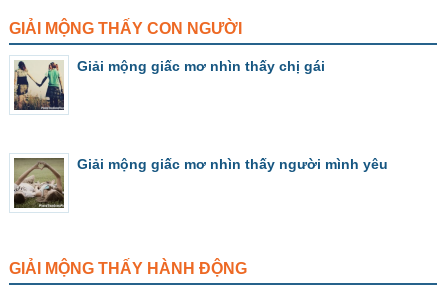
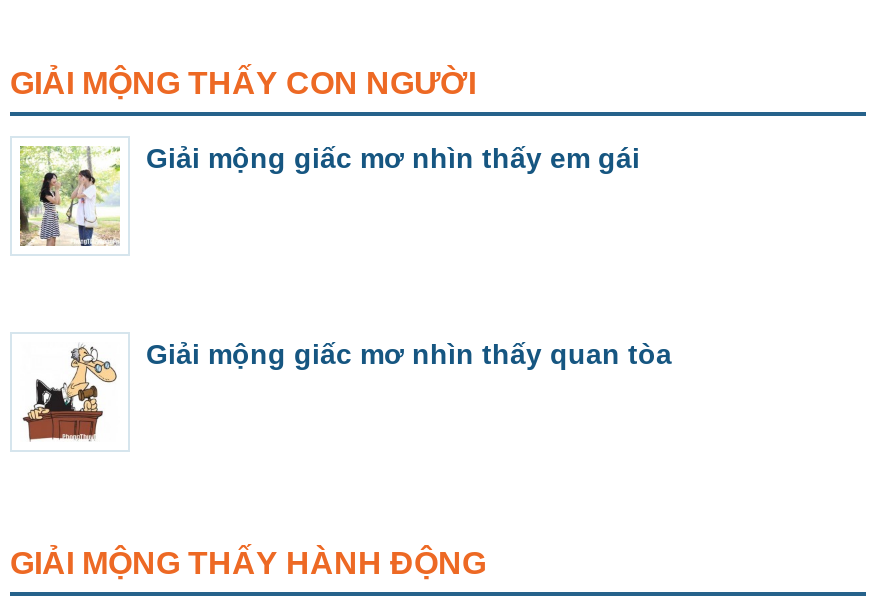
[13,58,325,111] [image] | Giải mộng giấc mơ nhìn thấy chị gái -> [18,142,640,248] [image] | Giải mộng giấc mơ nhìn thấy em gái
[13,156,388,209] [image] | Giải mộng giấc mơ nhìn thấy người mình yêu -> [20,338,672,442] [image] | Giải mộng giấc mơ nhìn thấy quan tòa

